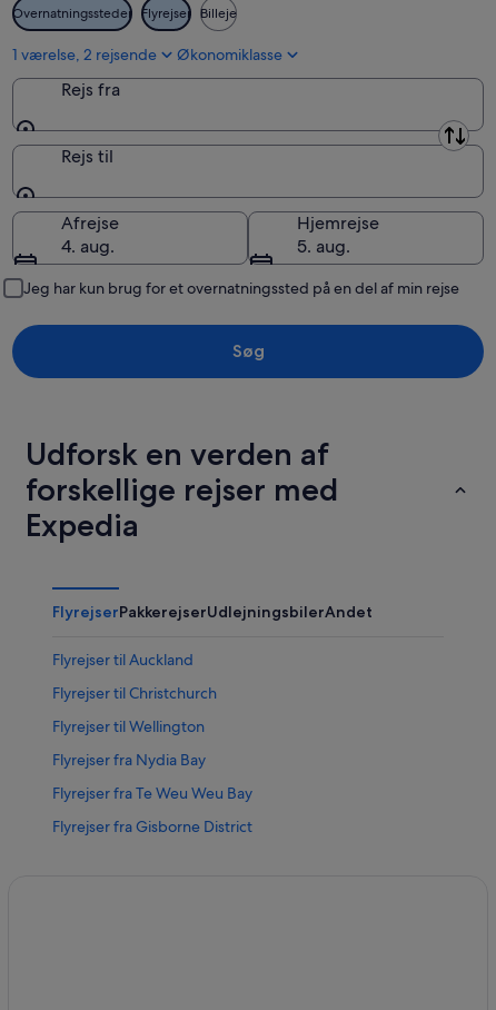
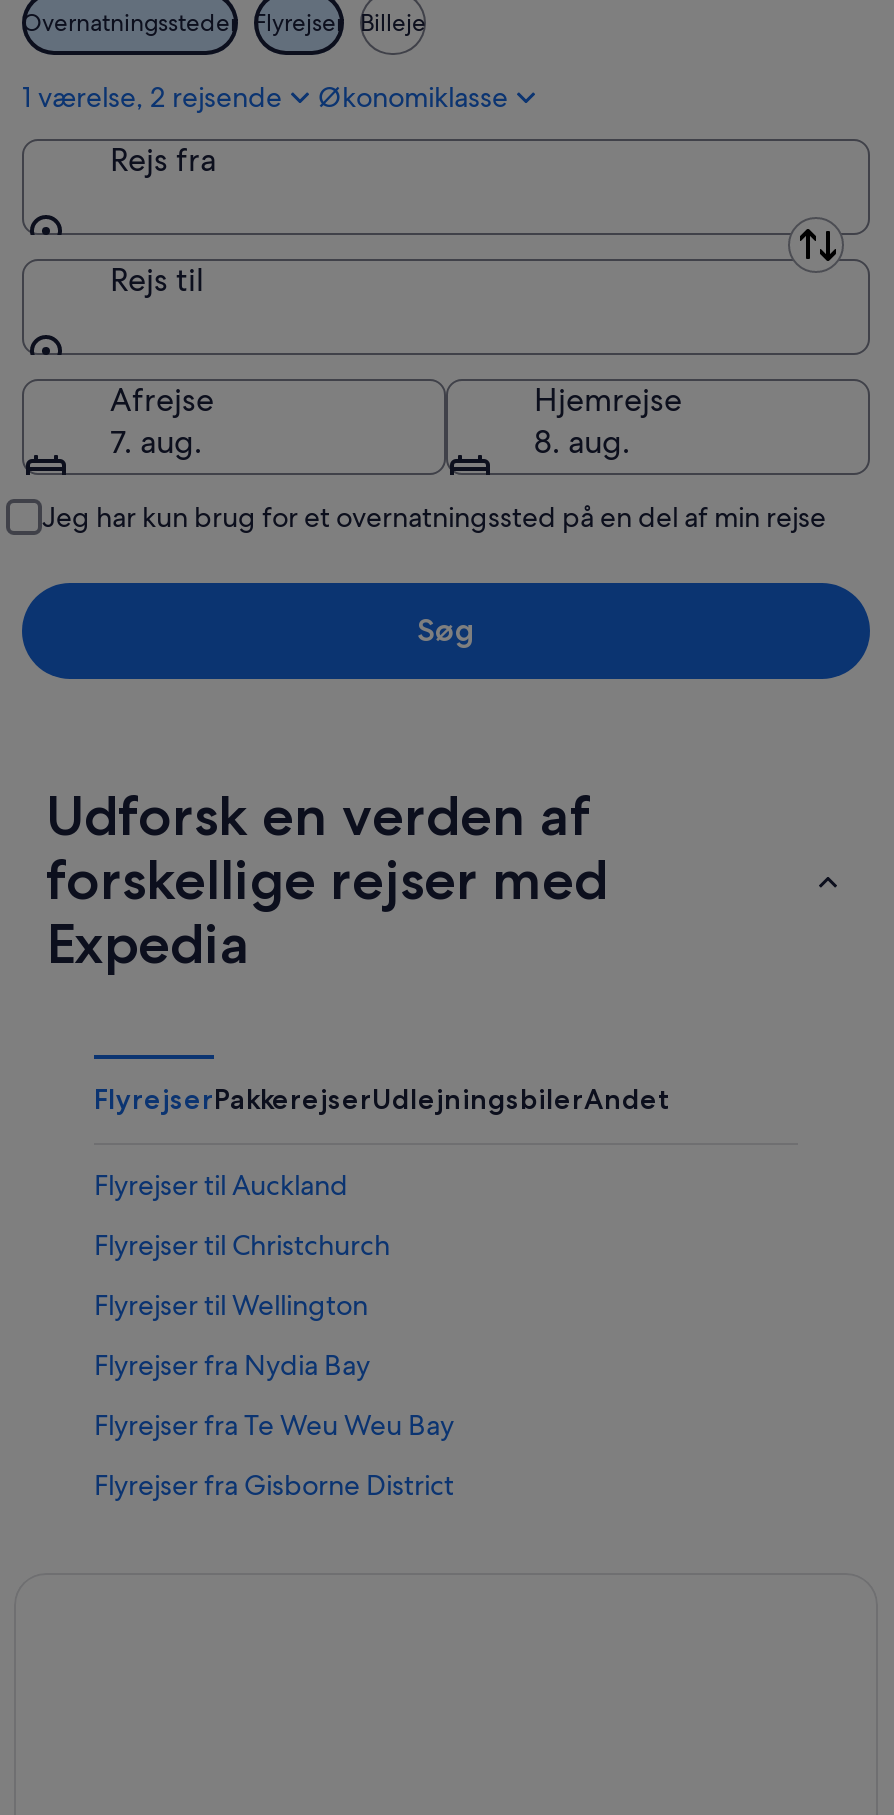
[61,234,115,258] 4. aug. -> [110,421,202,463] 7. aug.
[297,234,350,258] 5. aug. -> [534,421,630,463] 8. aug.

